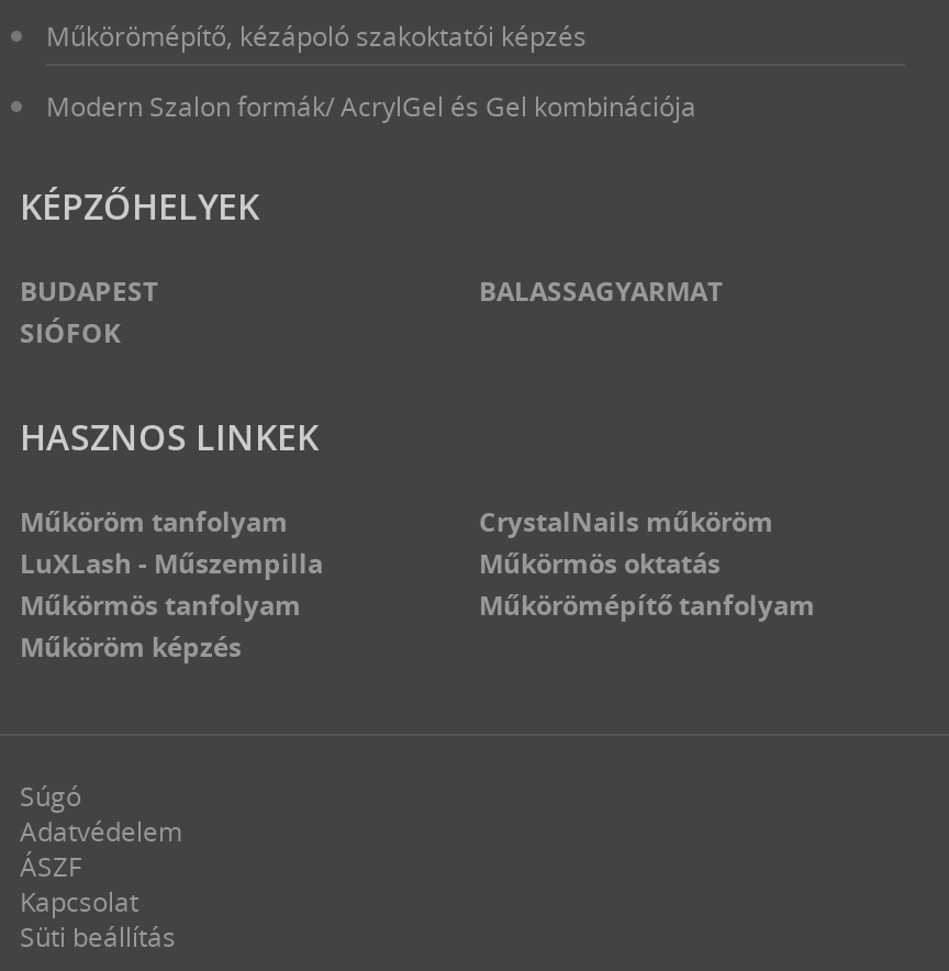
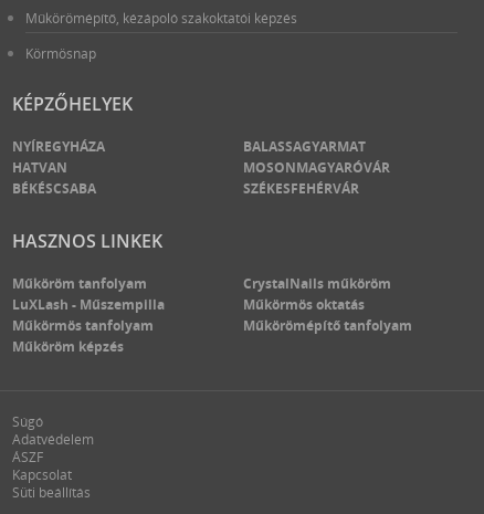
[46,89,696,126] Modern Szalon formák/ AcrylGel és Gel kombinációja -> [25,45,96,63] Körmösnap
[20,273,158,310] BUDAPEST -> [12,137,105,156] NYÍREGYHÁZA
[20,315,121,352] SIÓFOK -> [12,158,390,198] HATVAN | MOSONMAGYARÓVÁR | BÉKÉSCSABA | SZÉKESFEHÉRVÁR

